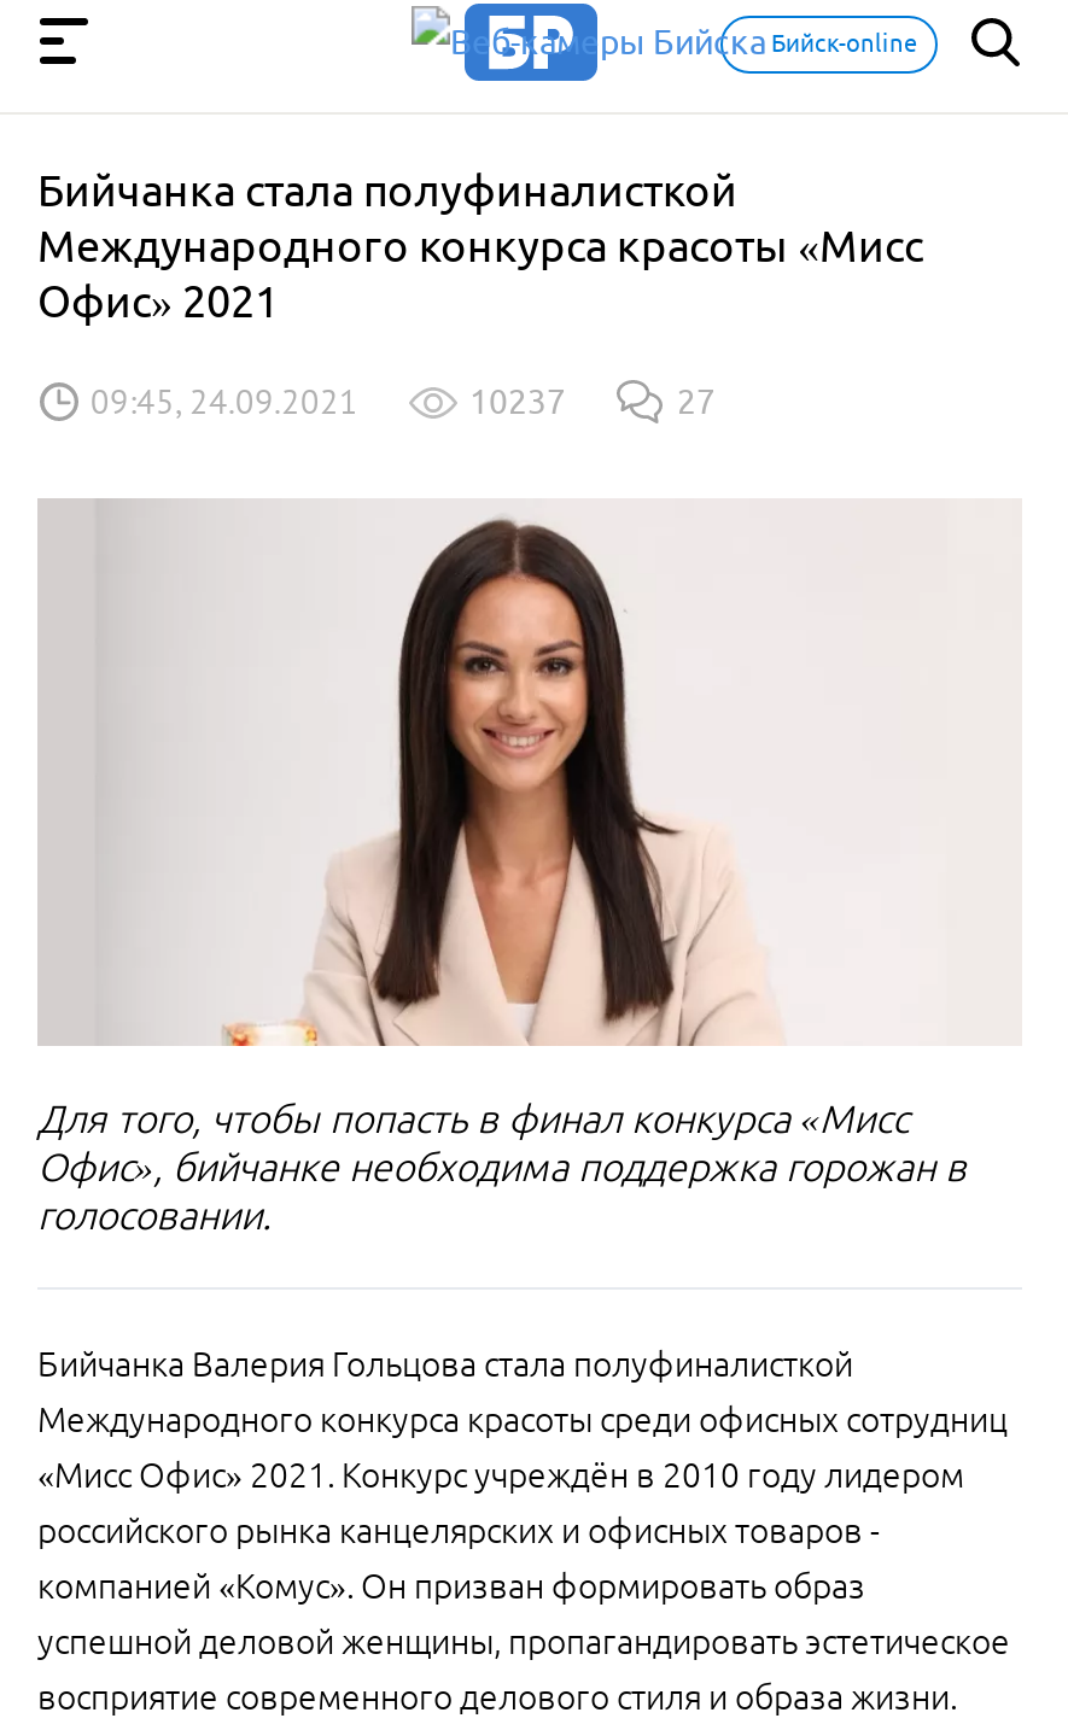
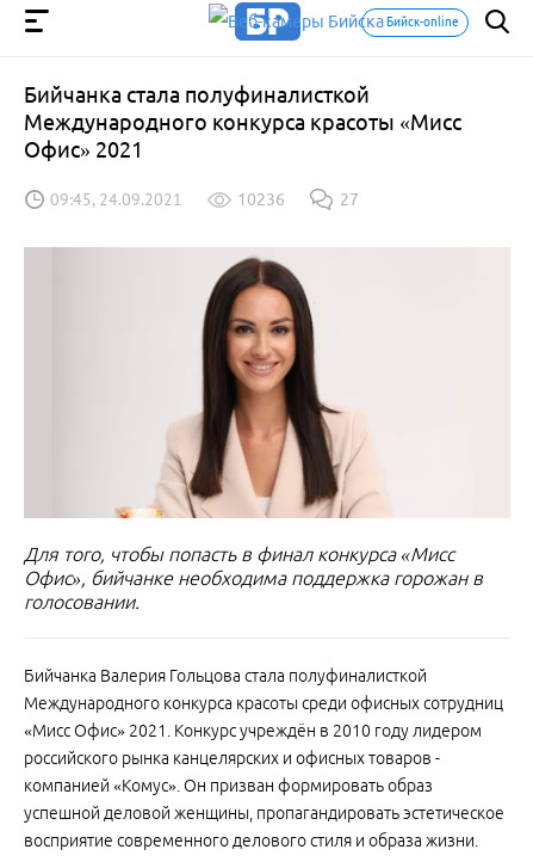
[469,382,566,421] 10237 -> [237,190,285,209] 10236

